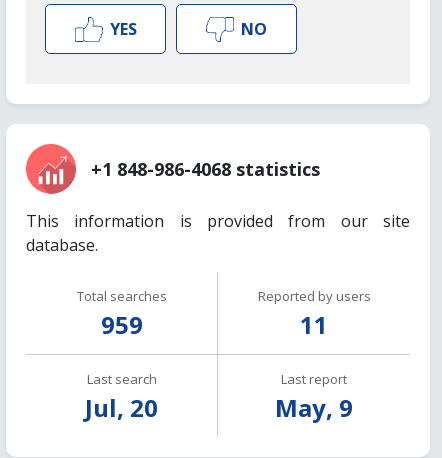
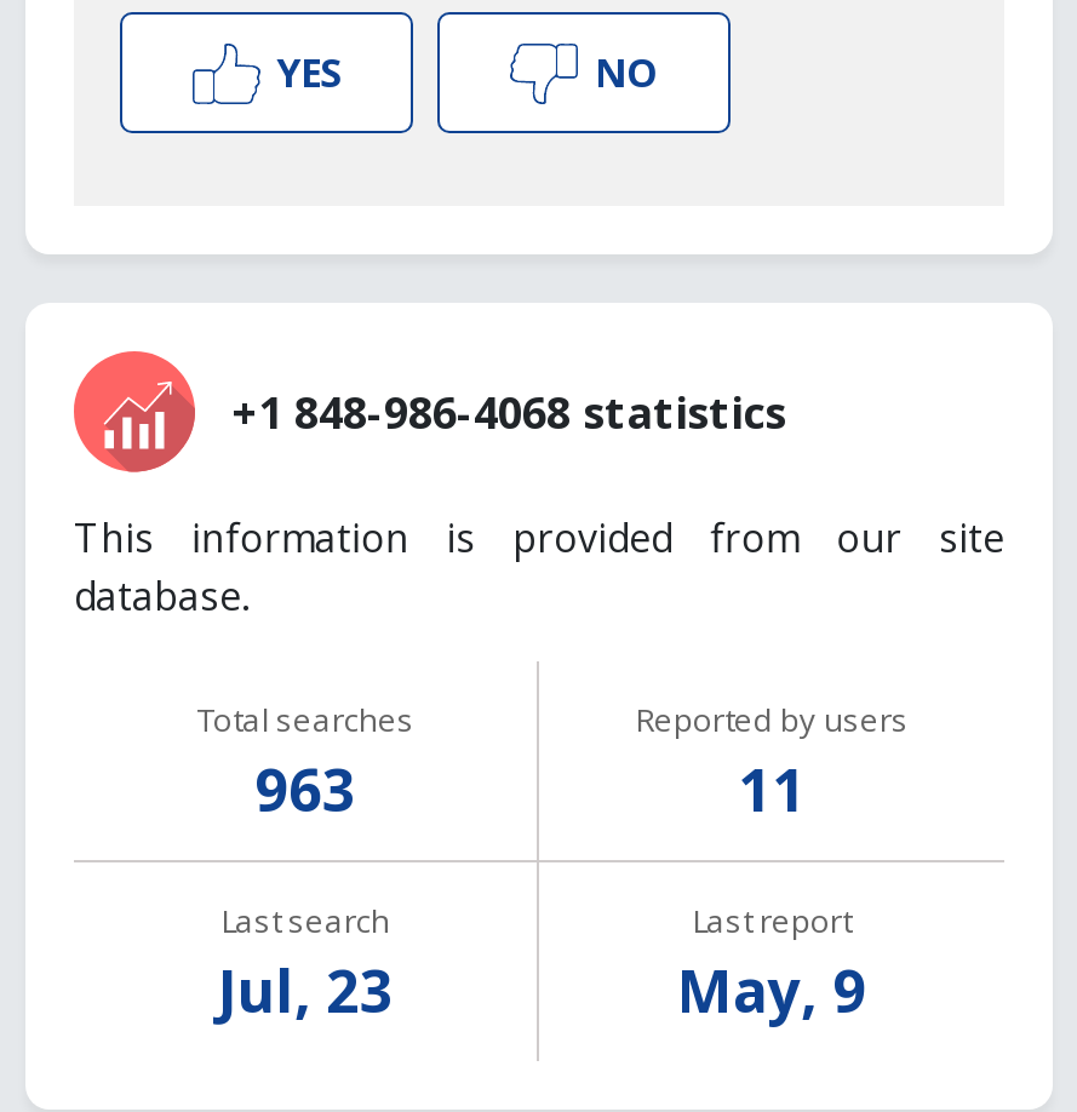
[100,308,142,341] 959 -> [254,749,356,829] 963
[85,391,158,424] Jul, 20 -> [217,950,394,1030] Jul, 23

